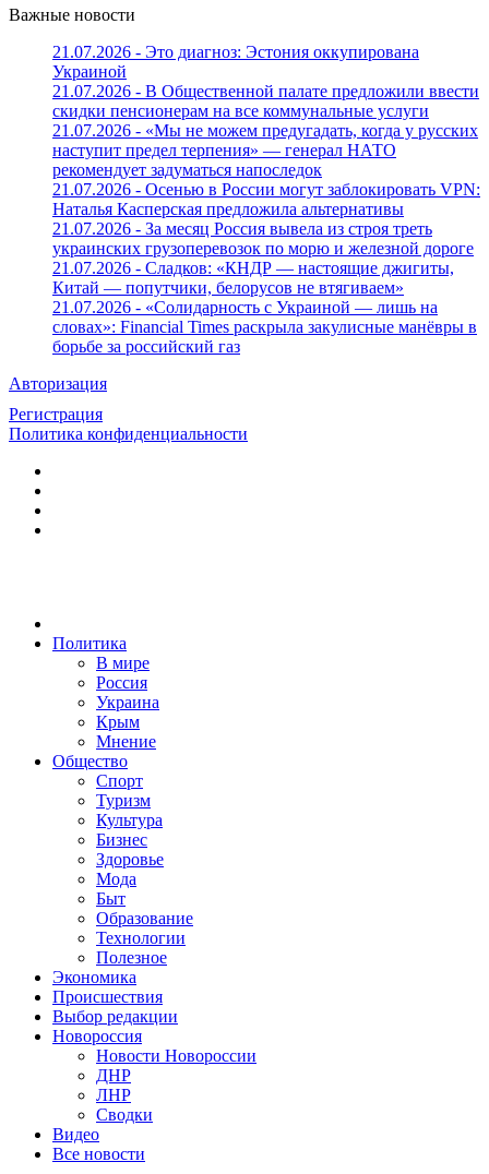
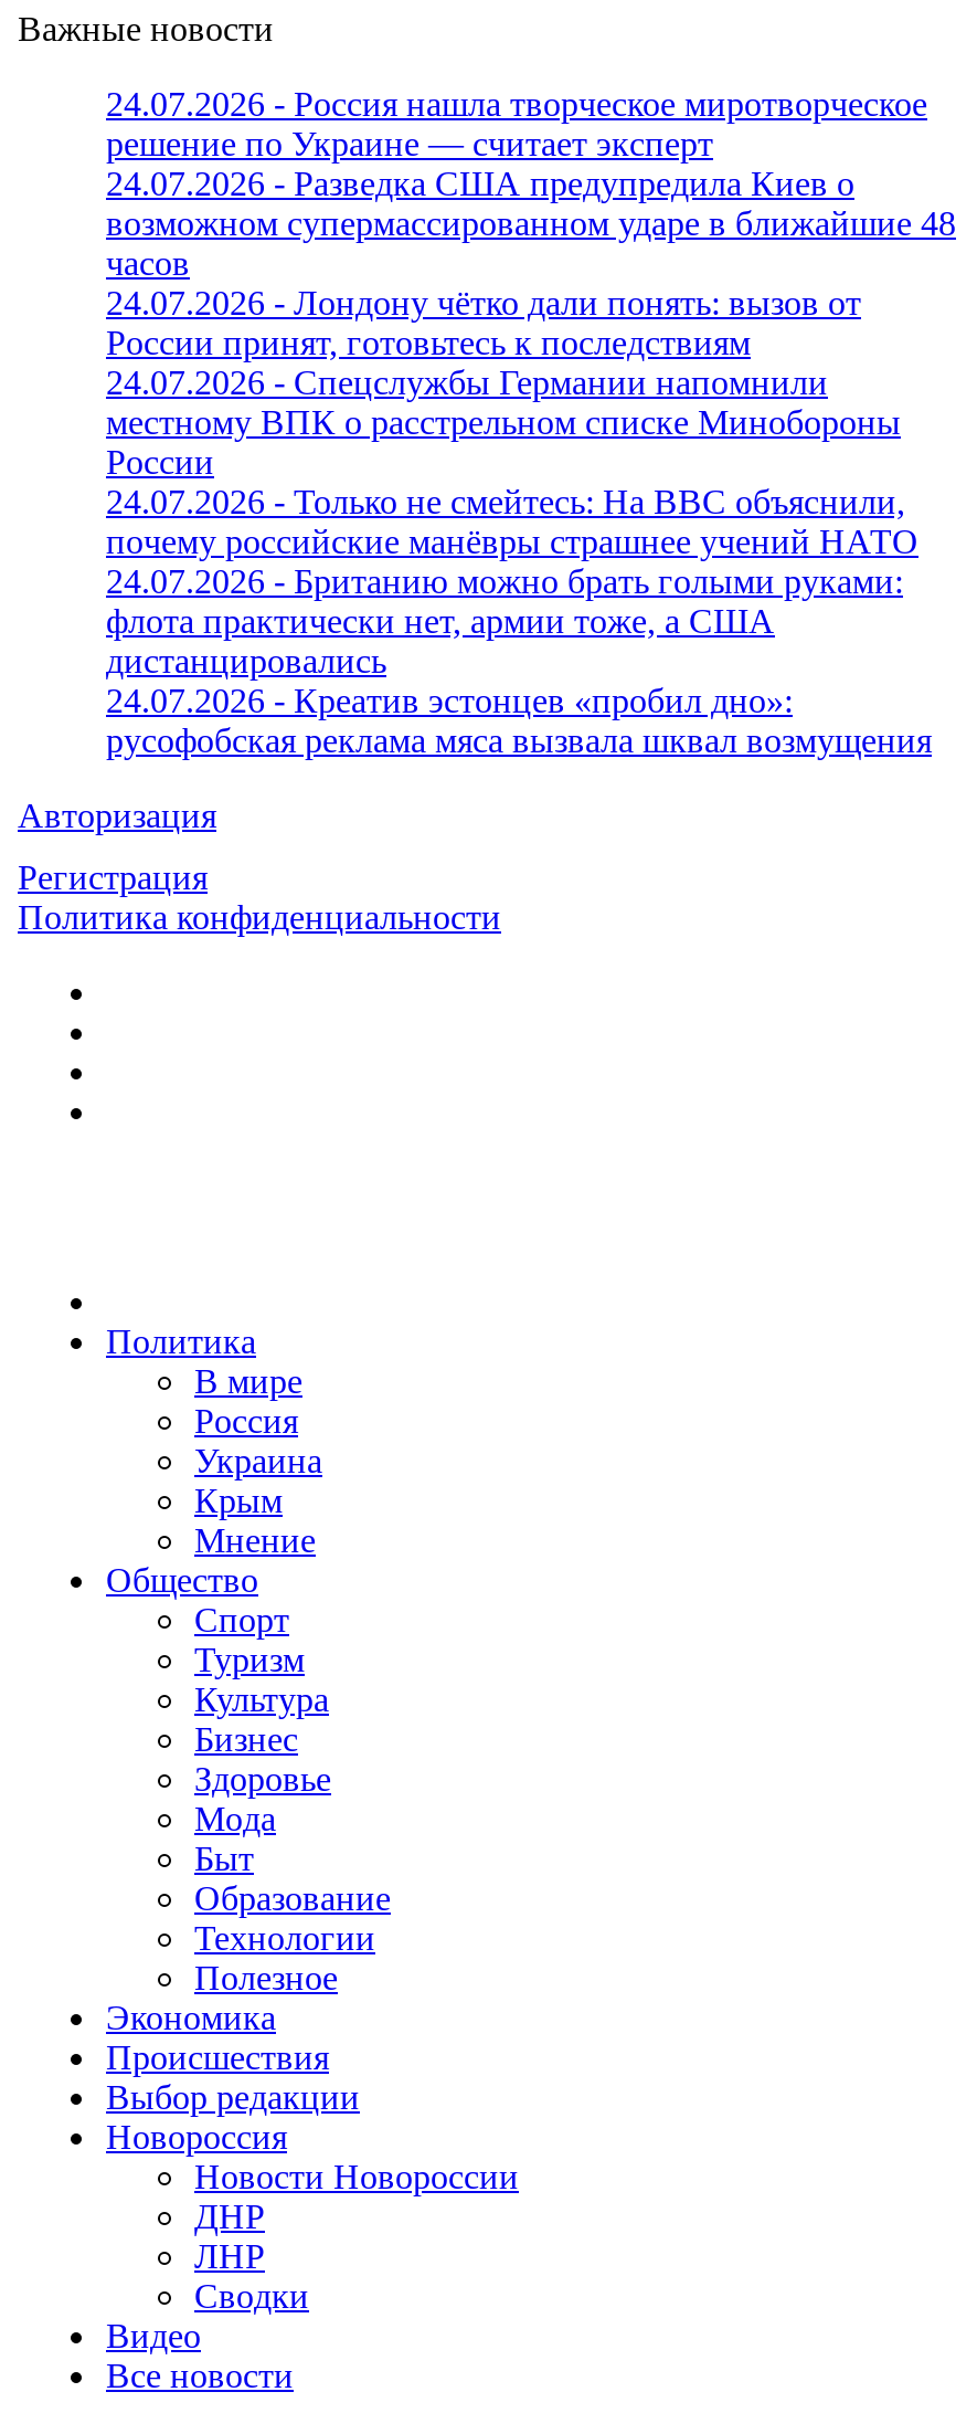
[52,43,480,356] 21.07.2026 - Это диагноз: Эстония оккупирована | Украиной | 21.07.2026 - В Общественной палате предложили ввести | скидки пенсионерам на все коммунальные услуги | 21.07.2026 - «Мы не можем предугадать, когда у русских | наступит предел терпения» — генерал НАТО | рекомендует задуматься напоследок | 21.07.2026 - Осенью в России могут заблокировать VPN: | Наталья Касперская предложила альтернативы | 21.07.2026 - За месяц Россия вывела из строя треть | украинских грузоперевозок по морю и железной дороге | 21.07.2026 - Сладков: «КНДР — настоящие джигиты, | Китай — попутчики, белорусов не втягиваем» | 21.07.2026 - «Солидарность с Украиной — лишь на | словах»: Financial Times раскрыла закулисные манёвры в | борьбе за российский газ -> [106,85,956,759] 24.07.2026 - Россия нашла творческое миротворческое | решение по Украине — считает эксперт | 24.07.2026 - Разведка США предупредила Киев о | возможном супермассированном ударе в ближайшие 48 | часов | 24.07.2026 - Лондону чётко дали понять: вызов от | России принят, готовьтесь к последствиям | 24.07.2026 - Спецслужбы Германии напомнили | местному ВПК о расстрельном списке Минобороны | России | 24.07.2026 - Только не смейтесь: На ВВС объяснили, | почему российские манёвры страшнее учений НАТО | 24.07.2026 - Британию можно брать голыми руками: | флота практически нет, армии тоже, а США | дистанцировались | 24.07.2026 - Креатив эстонцев «пробил дно»: | русофобская реклама мяса вызвала шквал возмущения

